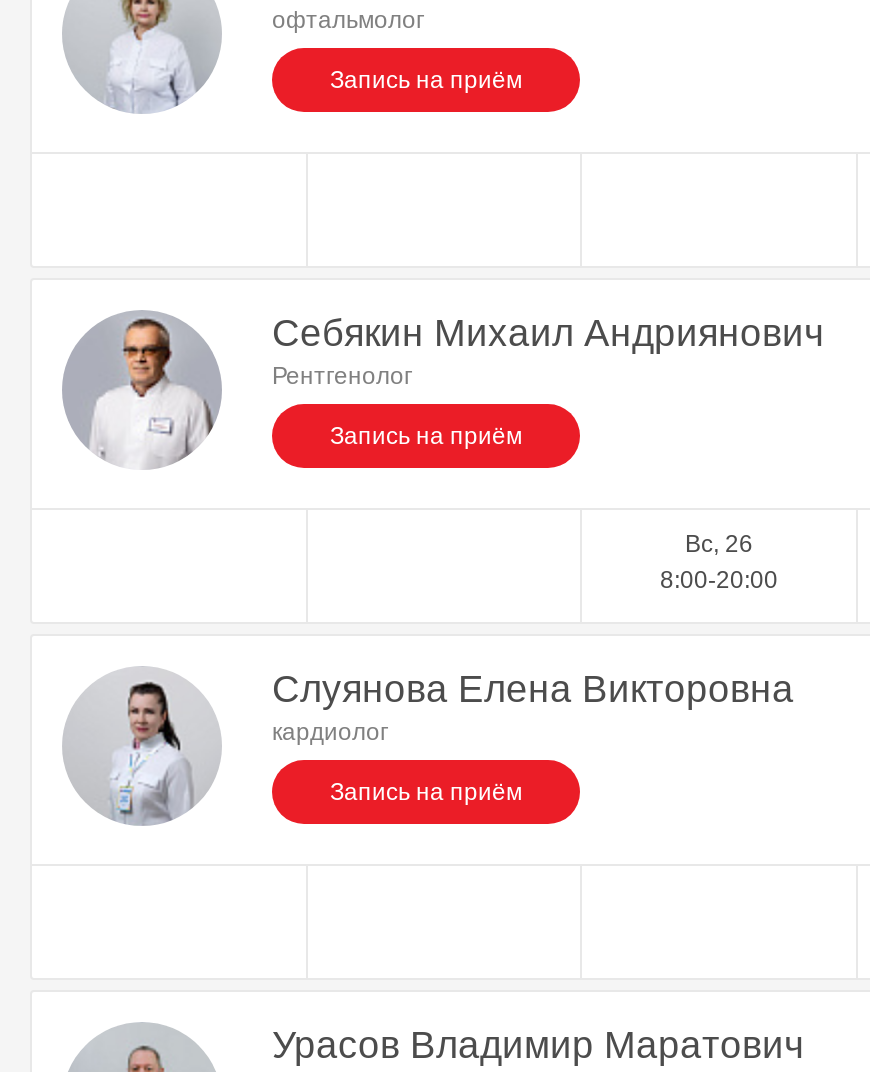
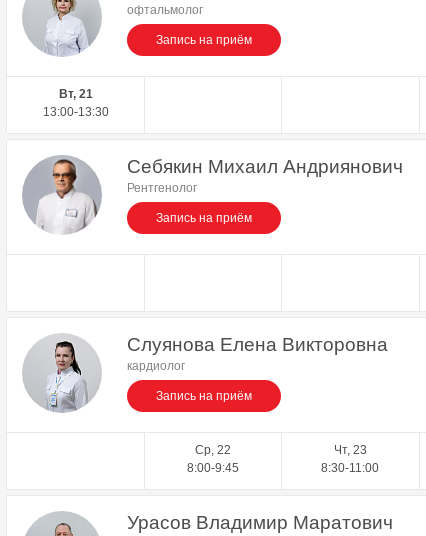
none -> [43,87,109,119] Вт, 21 | 13:00-13:30
[660,530,778,594] Вс, 26 | 8:00-20:00 -> none
none -> [187,443,239,475] Ср, 22 | 8:00-9:45
none -> [321,443,379,475] Чт, 23 | 8:30-11:00

